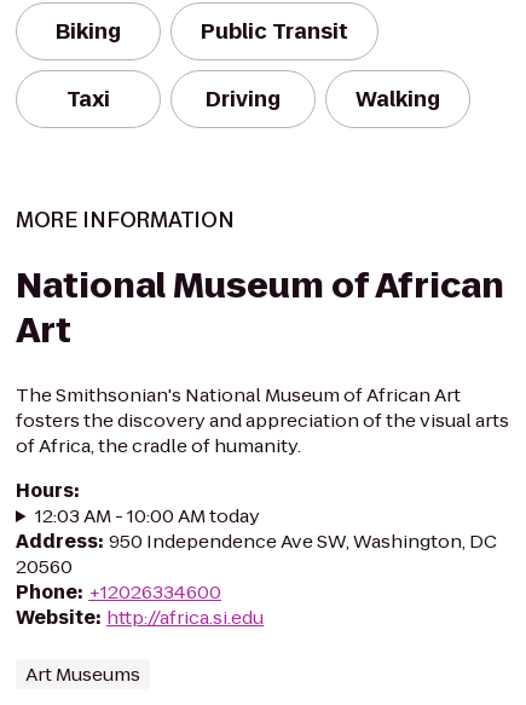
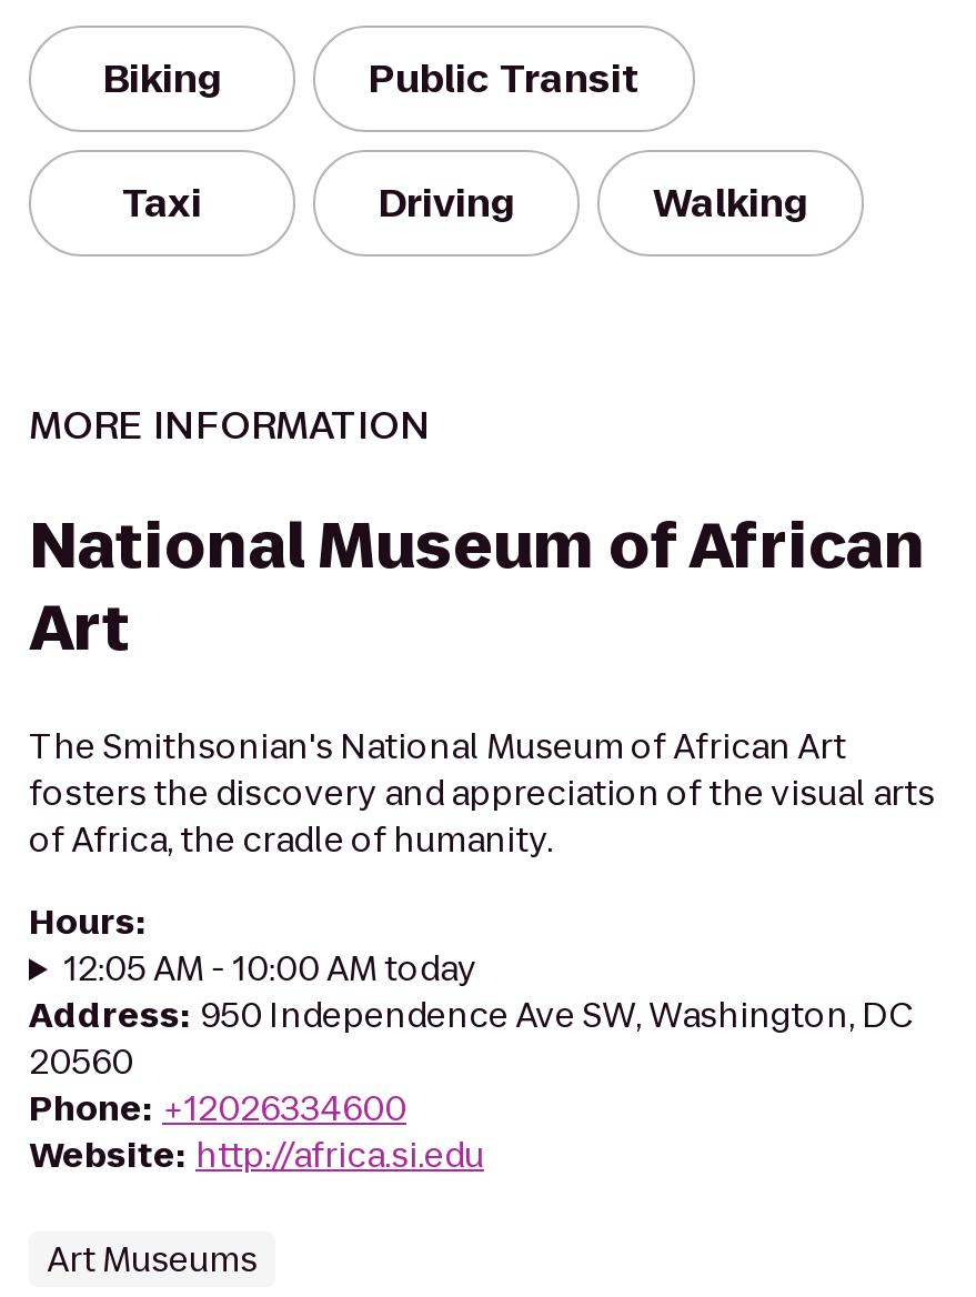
[35,503,260,528] 12:03 AM - 10:00 AM today -> [64,945,477,992] 12:05 AM - 10:00 AM today

